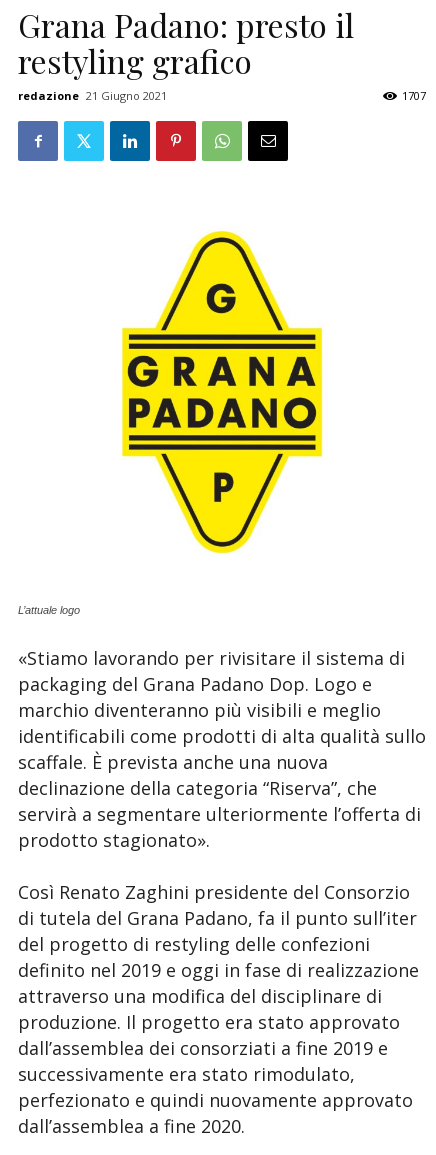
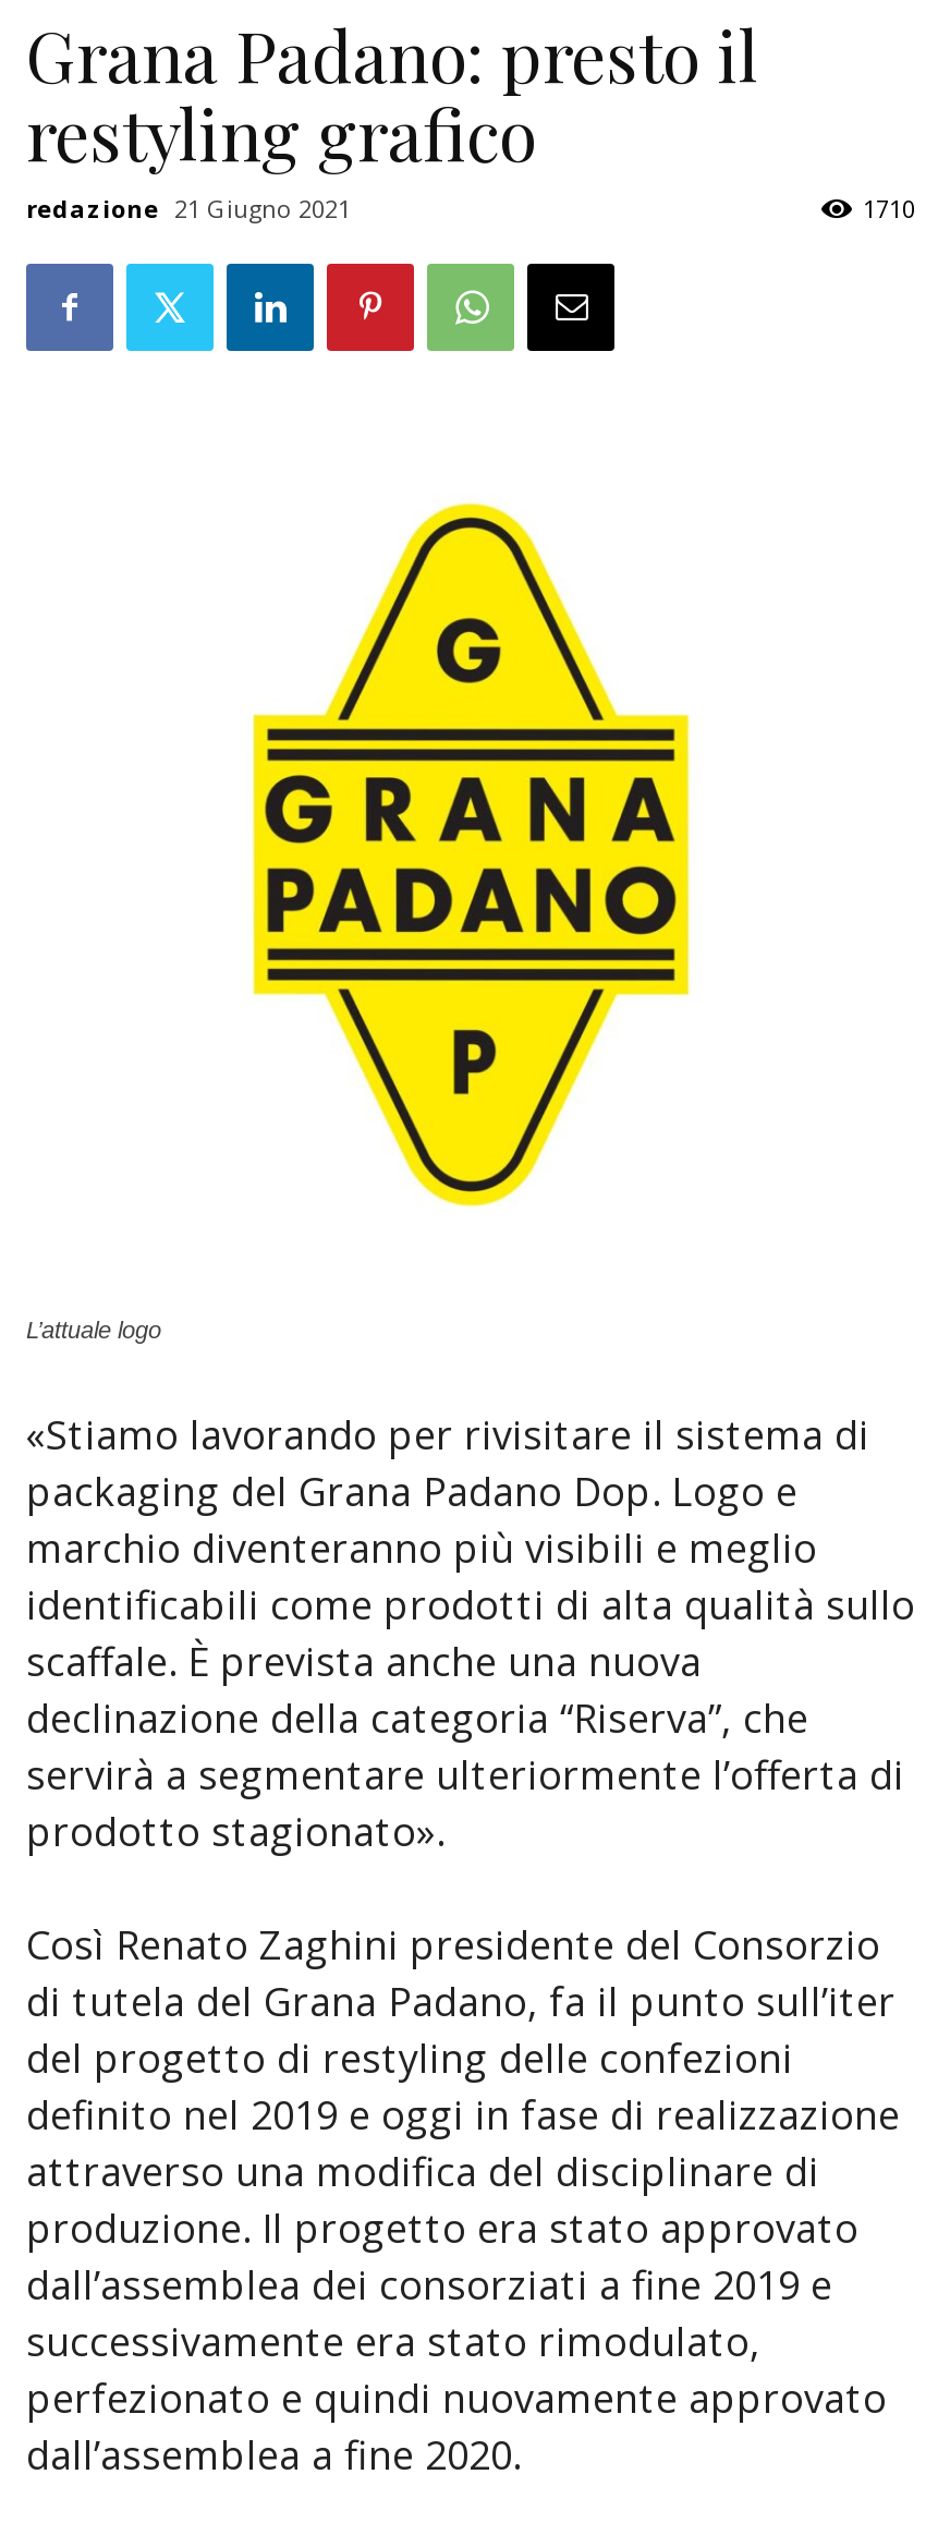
[402,88,426,103] 1707 -> [863,192,915,225] 1710

